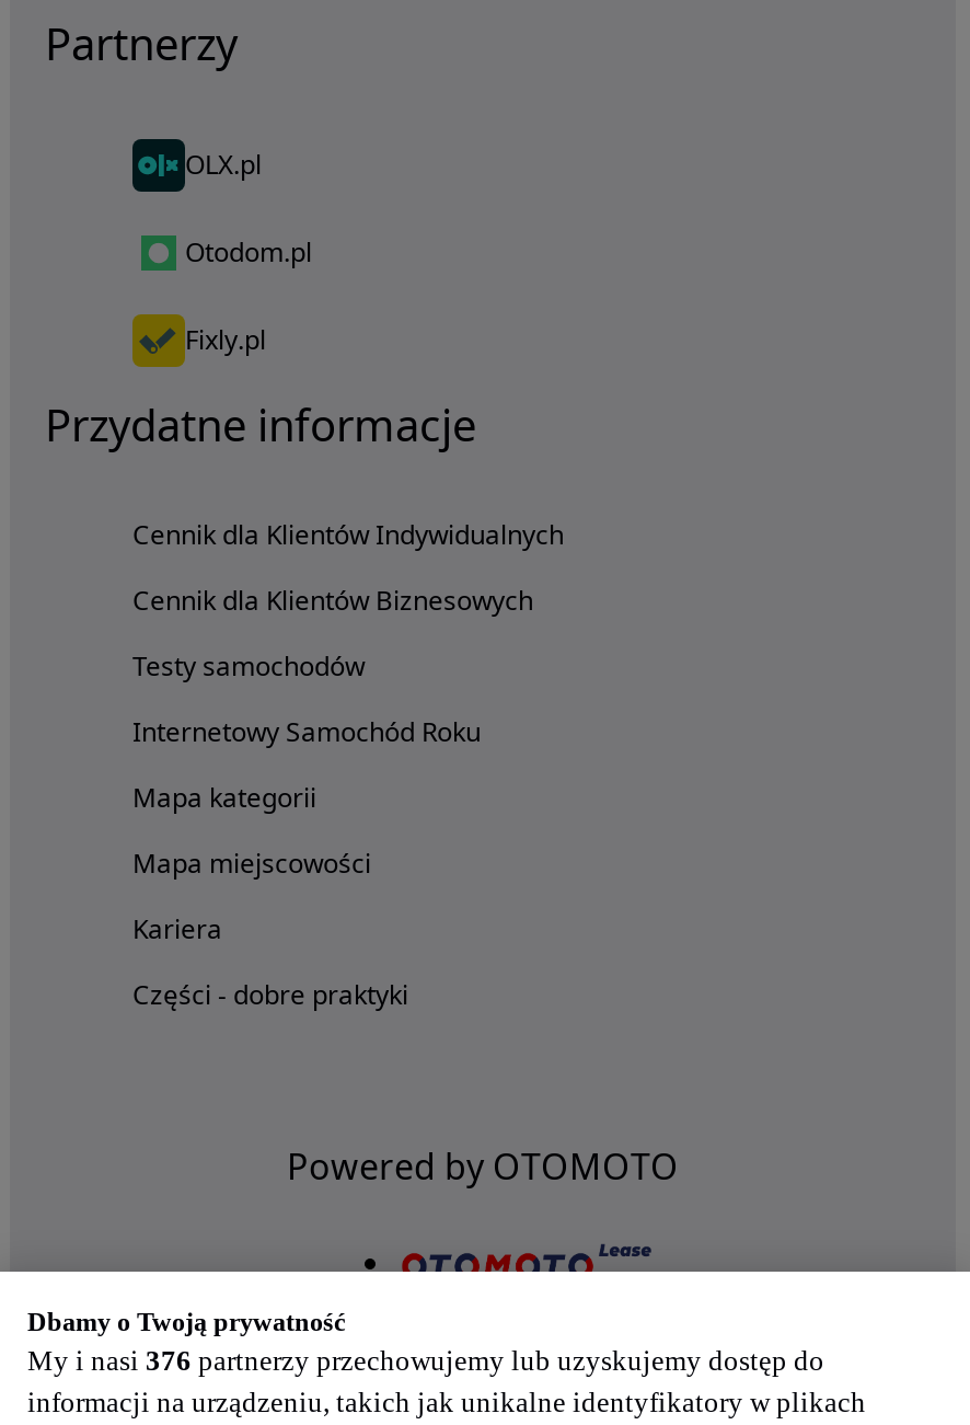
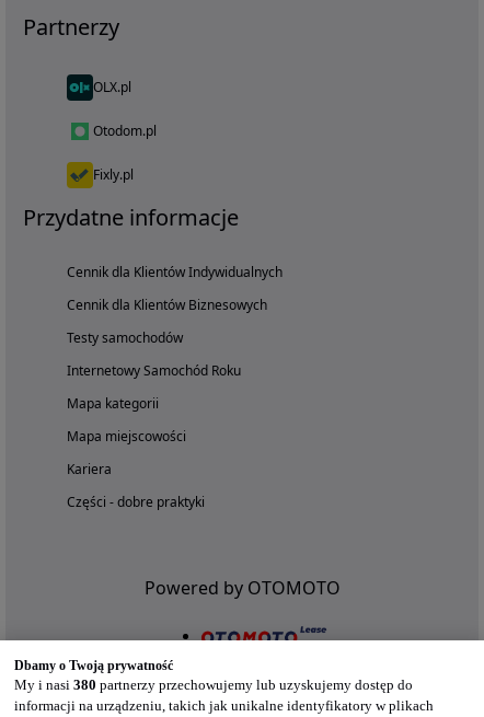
[27,1344,824,1377] My i nasi 376 partnerzy przechowujemy lub uzyskujemy dostęp do -> [14,676,413,693] My i nasi 380 partnerzy przechowujemy lub uzyskujemy dostęp do

